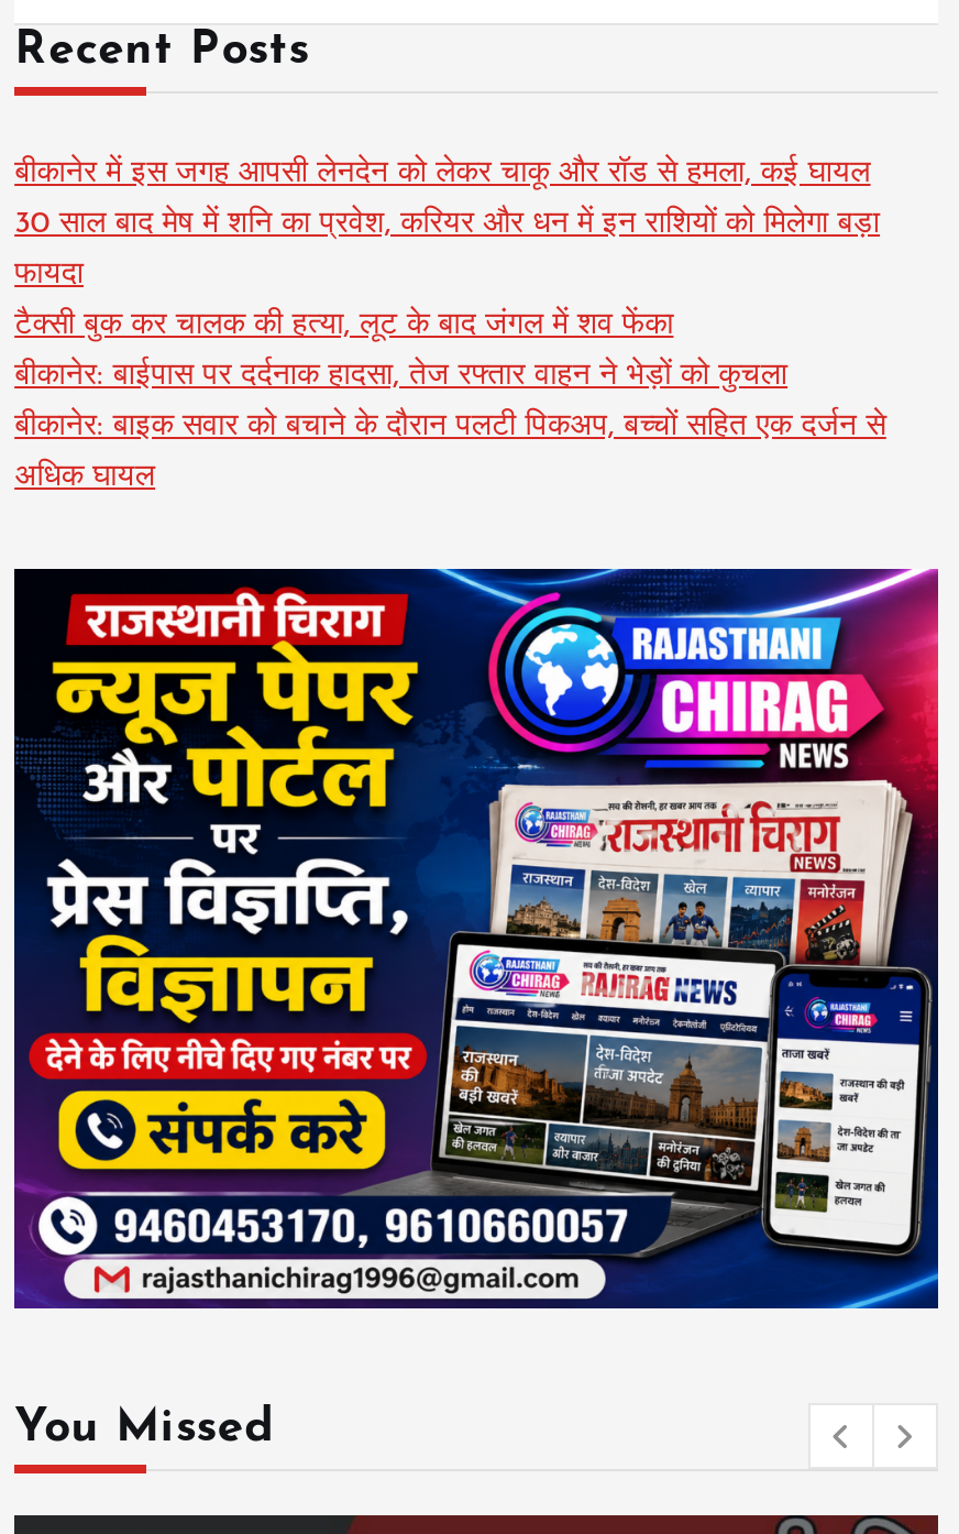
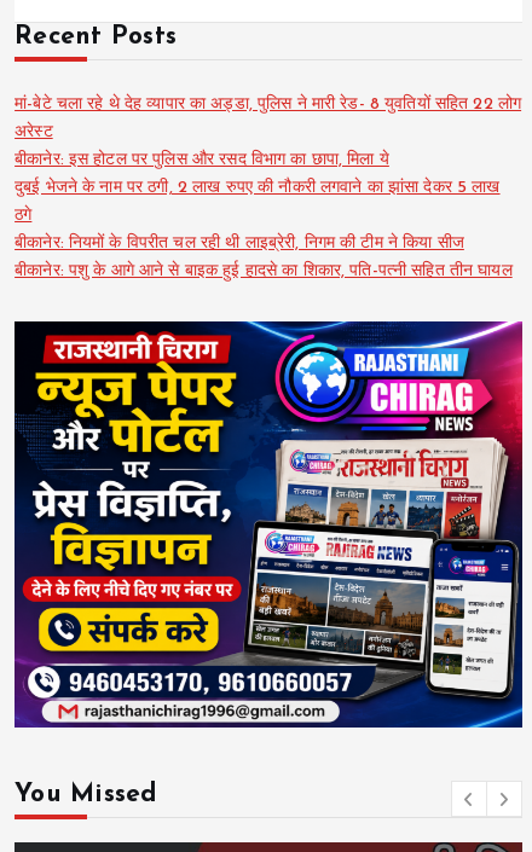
[15,158,871,191] बीकानेर में इस जगह आपसी लेनदेन को लेकर चाकू और रॉड से हमला, कई घायल -> [15,96,521,114] मां-बेटे चला रहे थे देह व्यापार का अड्डा, पुलिस ने मारी रेड- 8 युवतियों सहित 22 लोग
[15,208,880,241] 30 साल बाद मेष में शनि का प्रवेश, करियर और धन में इन राशियों को मिलेगा बड़ा -> [15,124,53,142] अरेस्ट
[15,259,84,292] फायदा -> [15,151,389,169] बीकानेर: इस होटल पर पुलिस और रसद विभाग का छापा, मिला ये
[15,310,673,343] टैक्सी बुक कर चालक की हत्या, लूट के बाद जंगल में शव फेंका -> [15,179,500,197] दुबई भेजने के नाम पर ठगी, 2 लाख रुपए की नौकरी लगवाने का झांसा देकर 5 लाख
[15,360,788,393] बीकानेर: बाईपास पर दर्दनाक हादसा, तेज रफ्तार वाहन ने भेड़ों को कुचला -> [15,207,32,225] ठगे
[15,411,886,444] बीकानेर: बाइक सवार को बचाने के दौरान पलटी पिकअप, बच्चों सहित एक दर्जन से -> [15,235,464,253] बीकानेर: नियमों के विपरीत चल रही थी लाइब्रेरी, निगम की टीम ने किया सीज
[15,462,155,495] अधिक घायल -> [15,262,512,281] बीकानेर: पशु के आगे आने से बाइक हुई हादसे का शिकार, पति-पत्नी सहित तीन घायल

